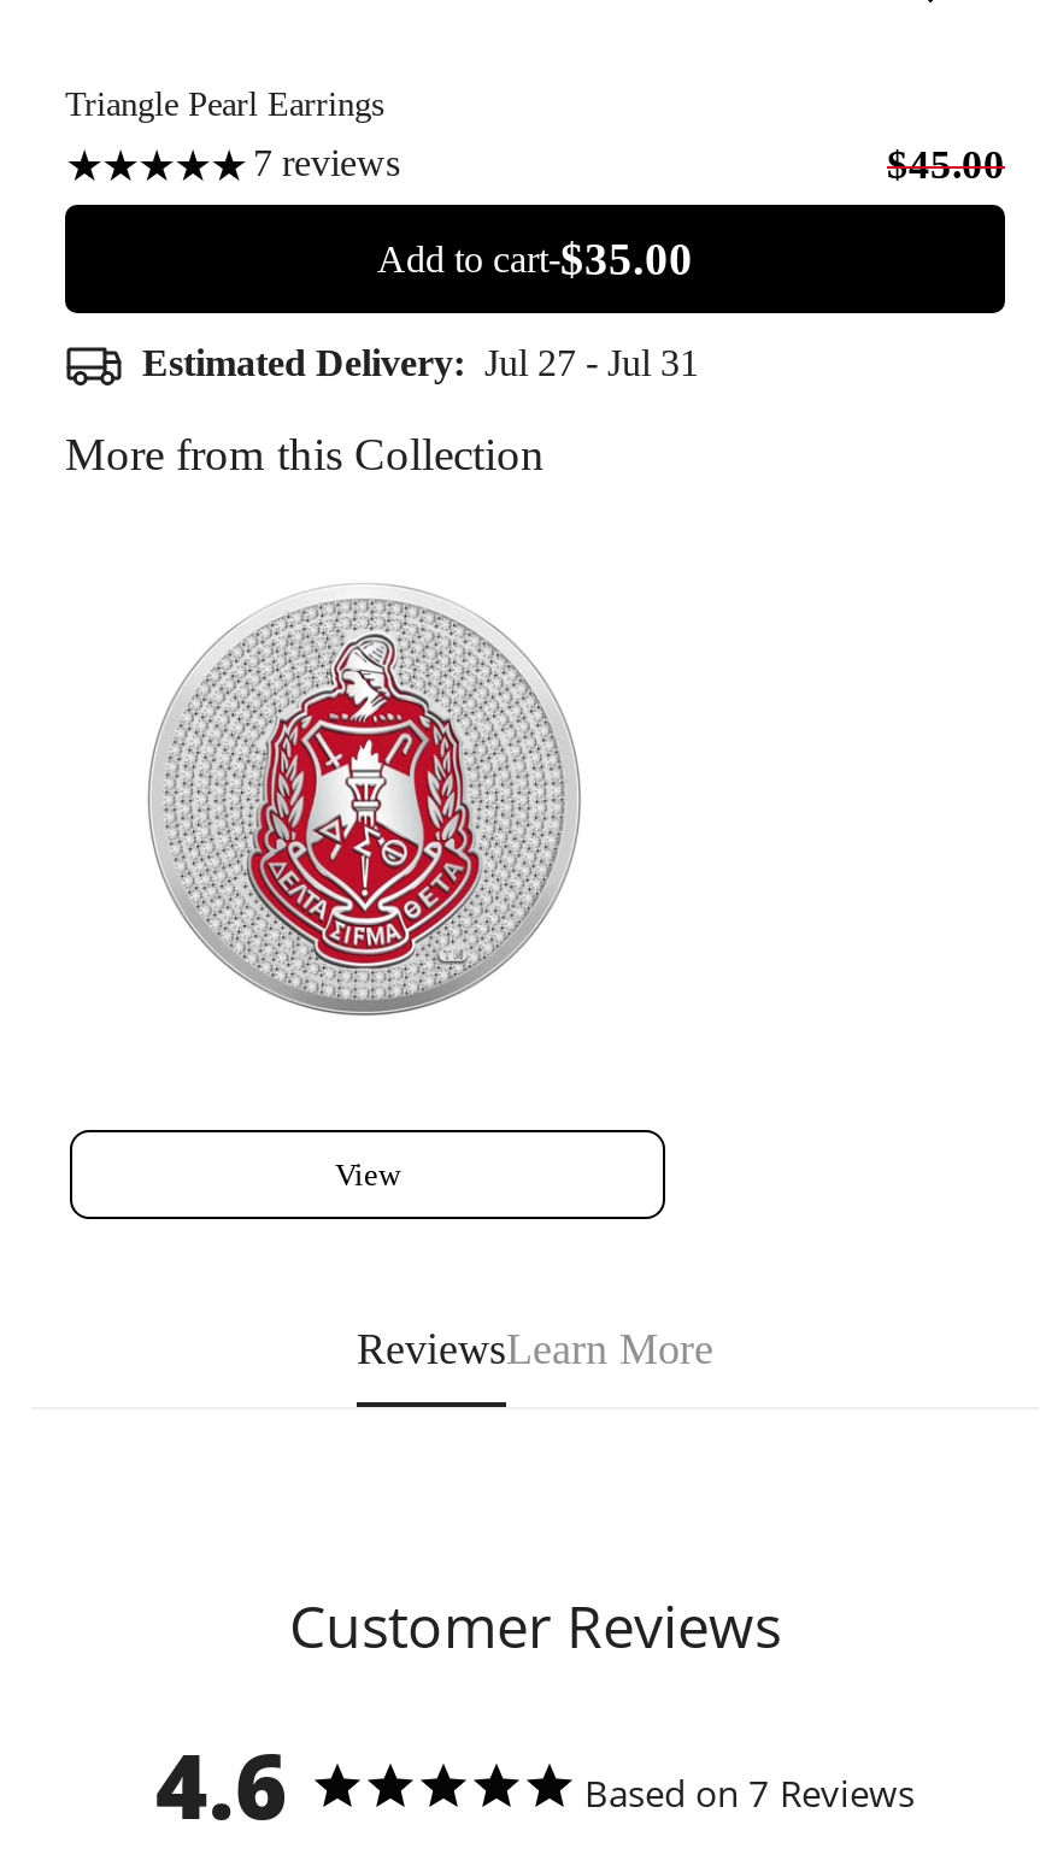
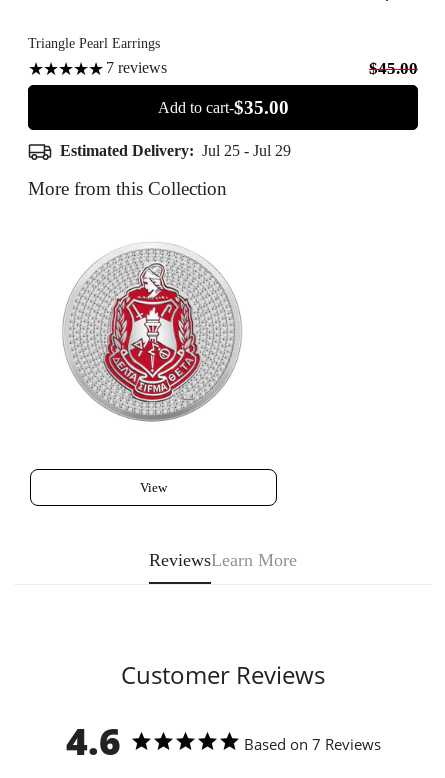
[142,342,699,383] Estimated Delivery: Jul 27 - Jul 31 -> [60,142,291,159] Estimated Delivery: Jul 25 - Jul 29

